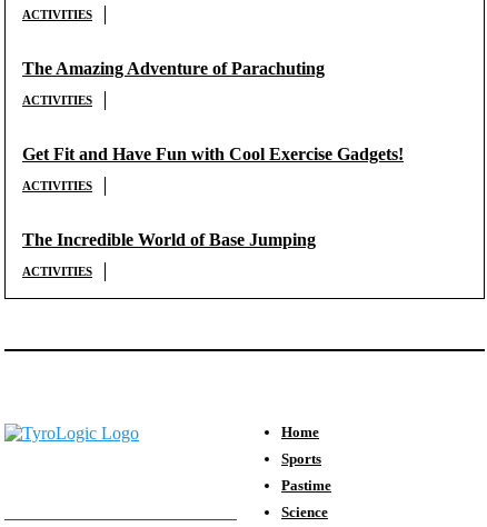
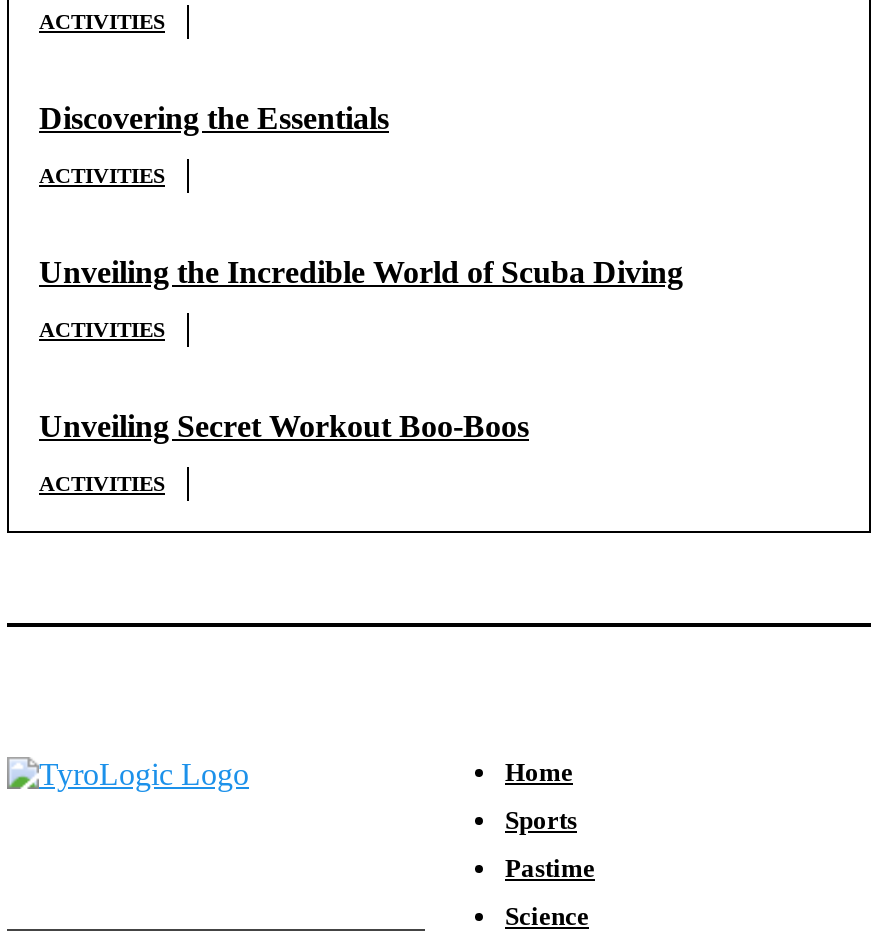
[22,59,325,78] The Amazing Adventure of Parachuting -> [39,101,389,135] Discovering the Essentials
[22,145,404,163] Get Fit and Have Fun with Cool Exercise Gadgets! -> [39,255,683,289] Unveiling the Incredible World of Scuba Diving
[22,230,316,249] The Incredible World of Base Jumping -> [39,409,529,443] Unveiling Secret Workout Boo-Boos

